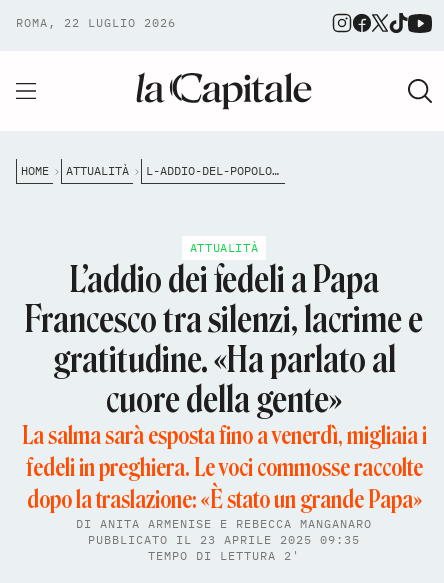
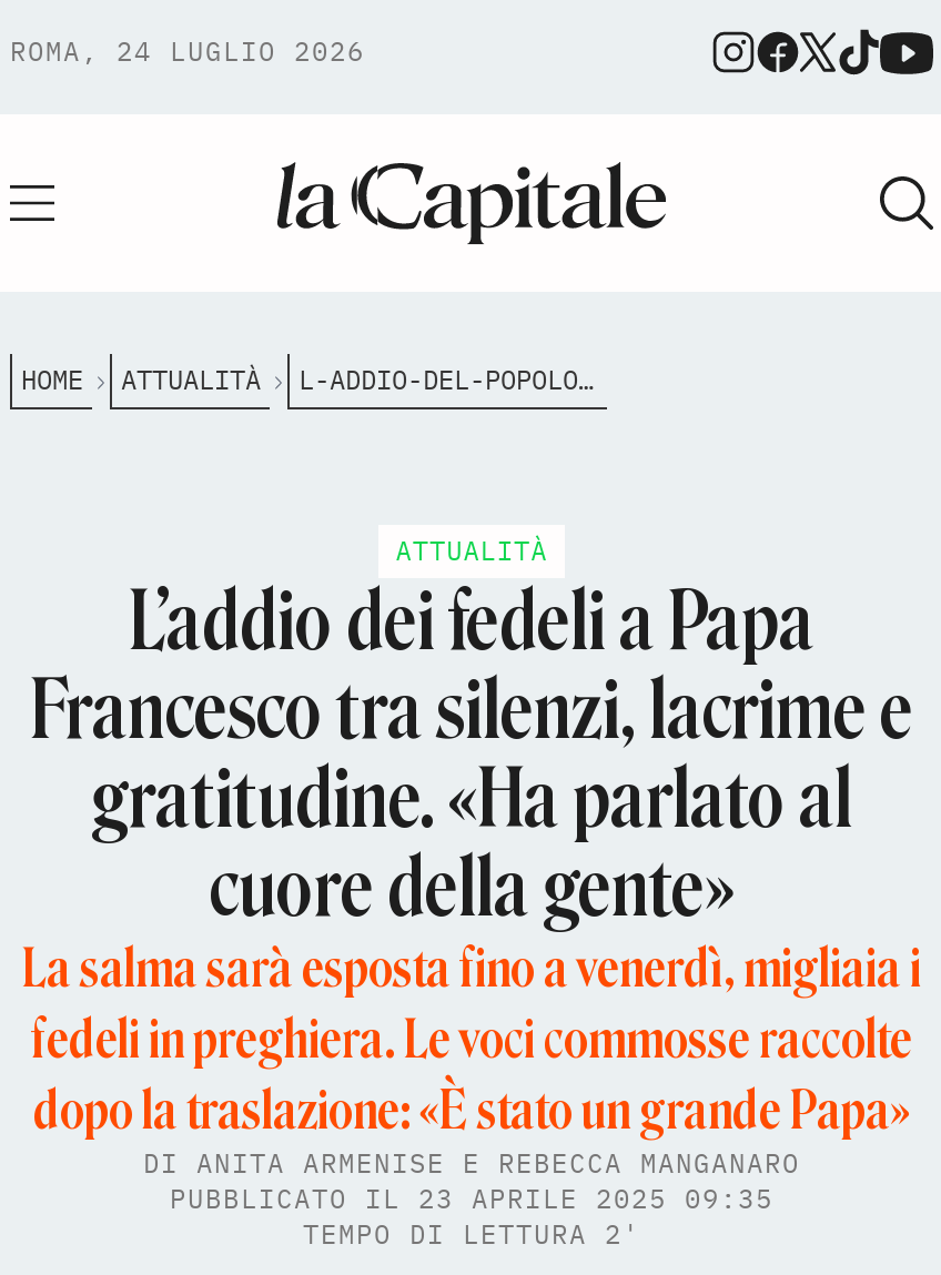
[16,15,176,30] ROMA, 22 LUGLIO 2026 -> [10,34,365,68] ROMA, 24 LUGLIO 2026

